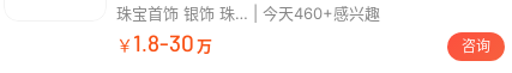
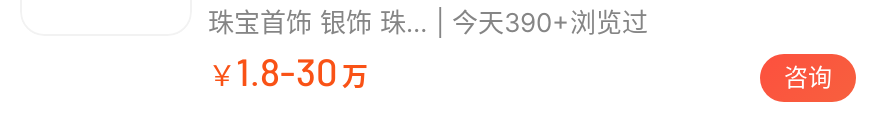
[263,4,380,23] 今天460+感兴趣 -> [452,6,648,38] 今天390+浏览过

